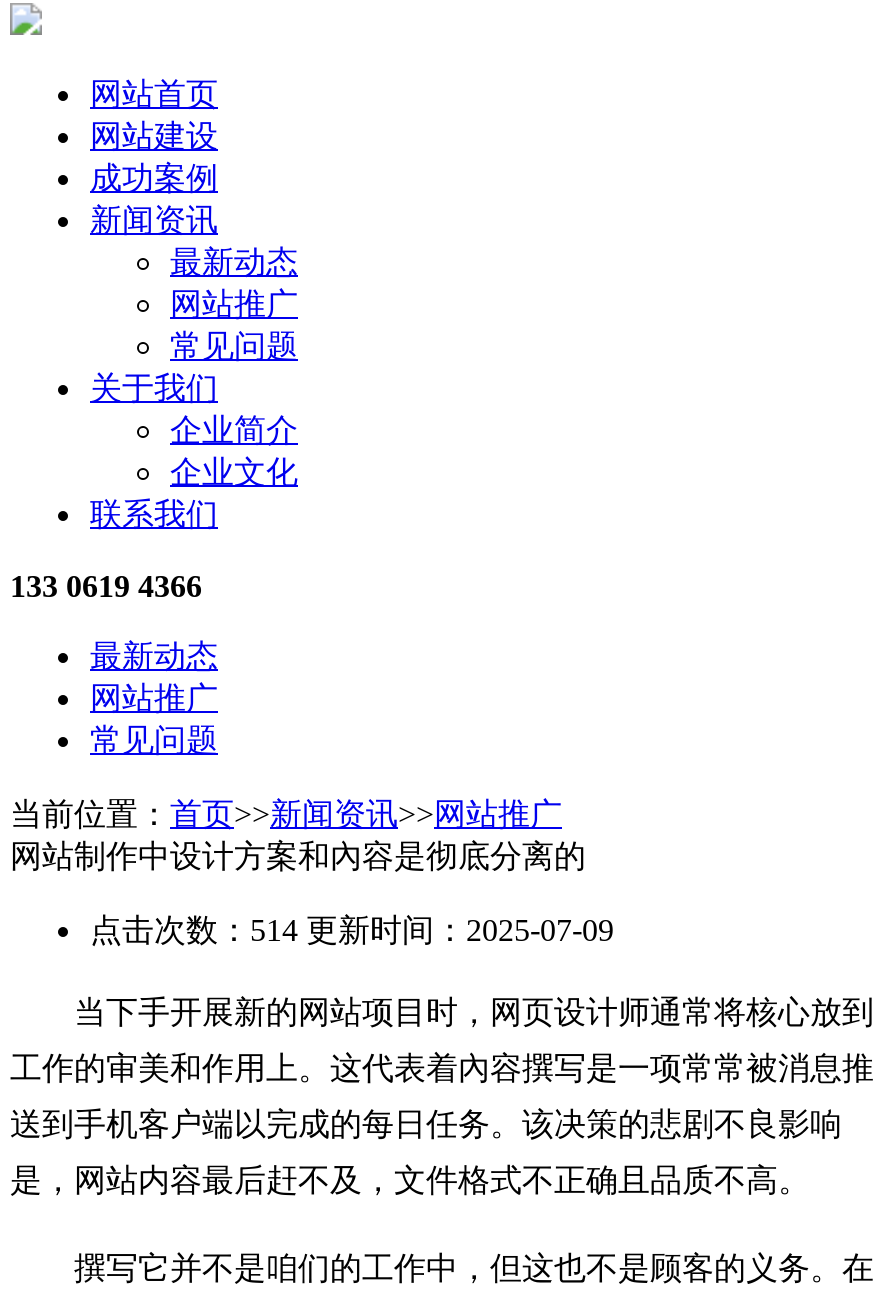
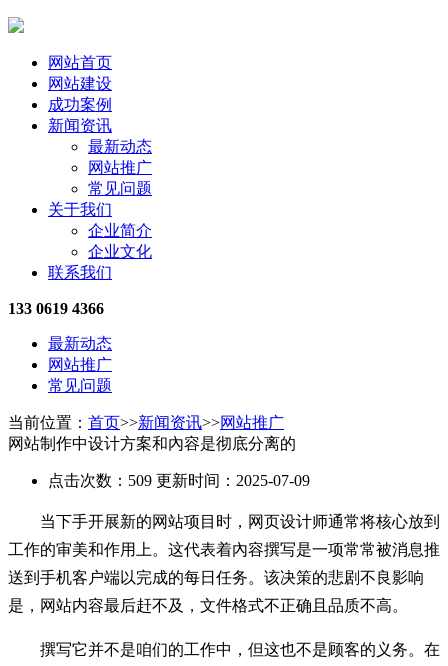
[90,913,614,947] 点击次数：514 更新时间：2025-07-09 -> [48,472,310,489] 点击次数：509 更新时间：2025-07-09

